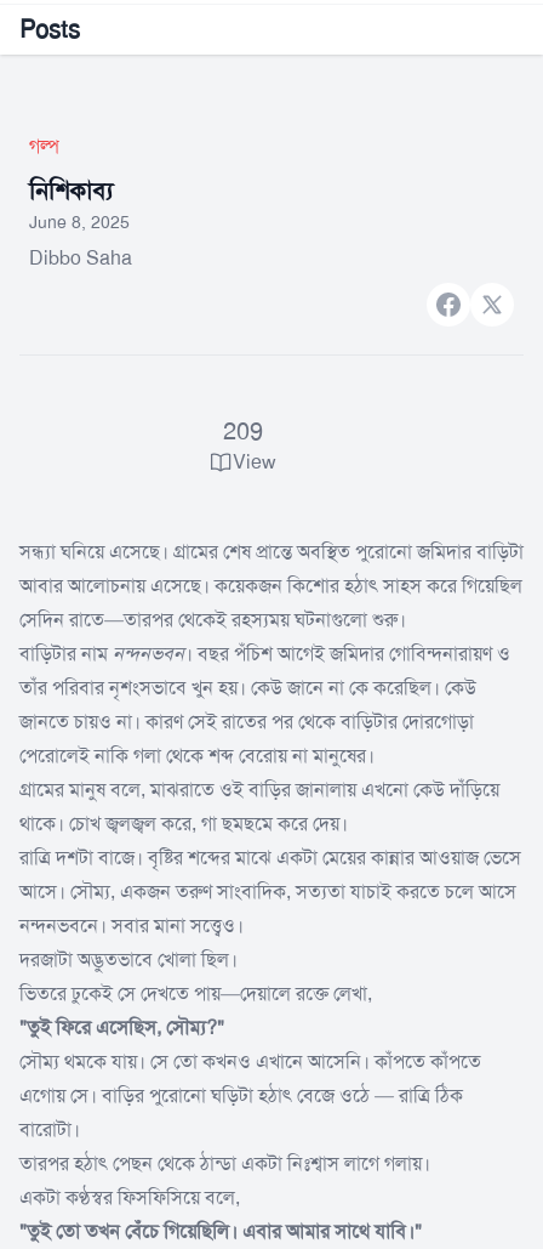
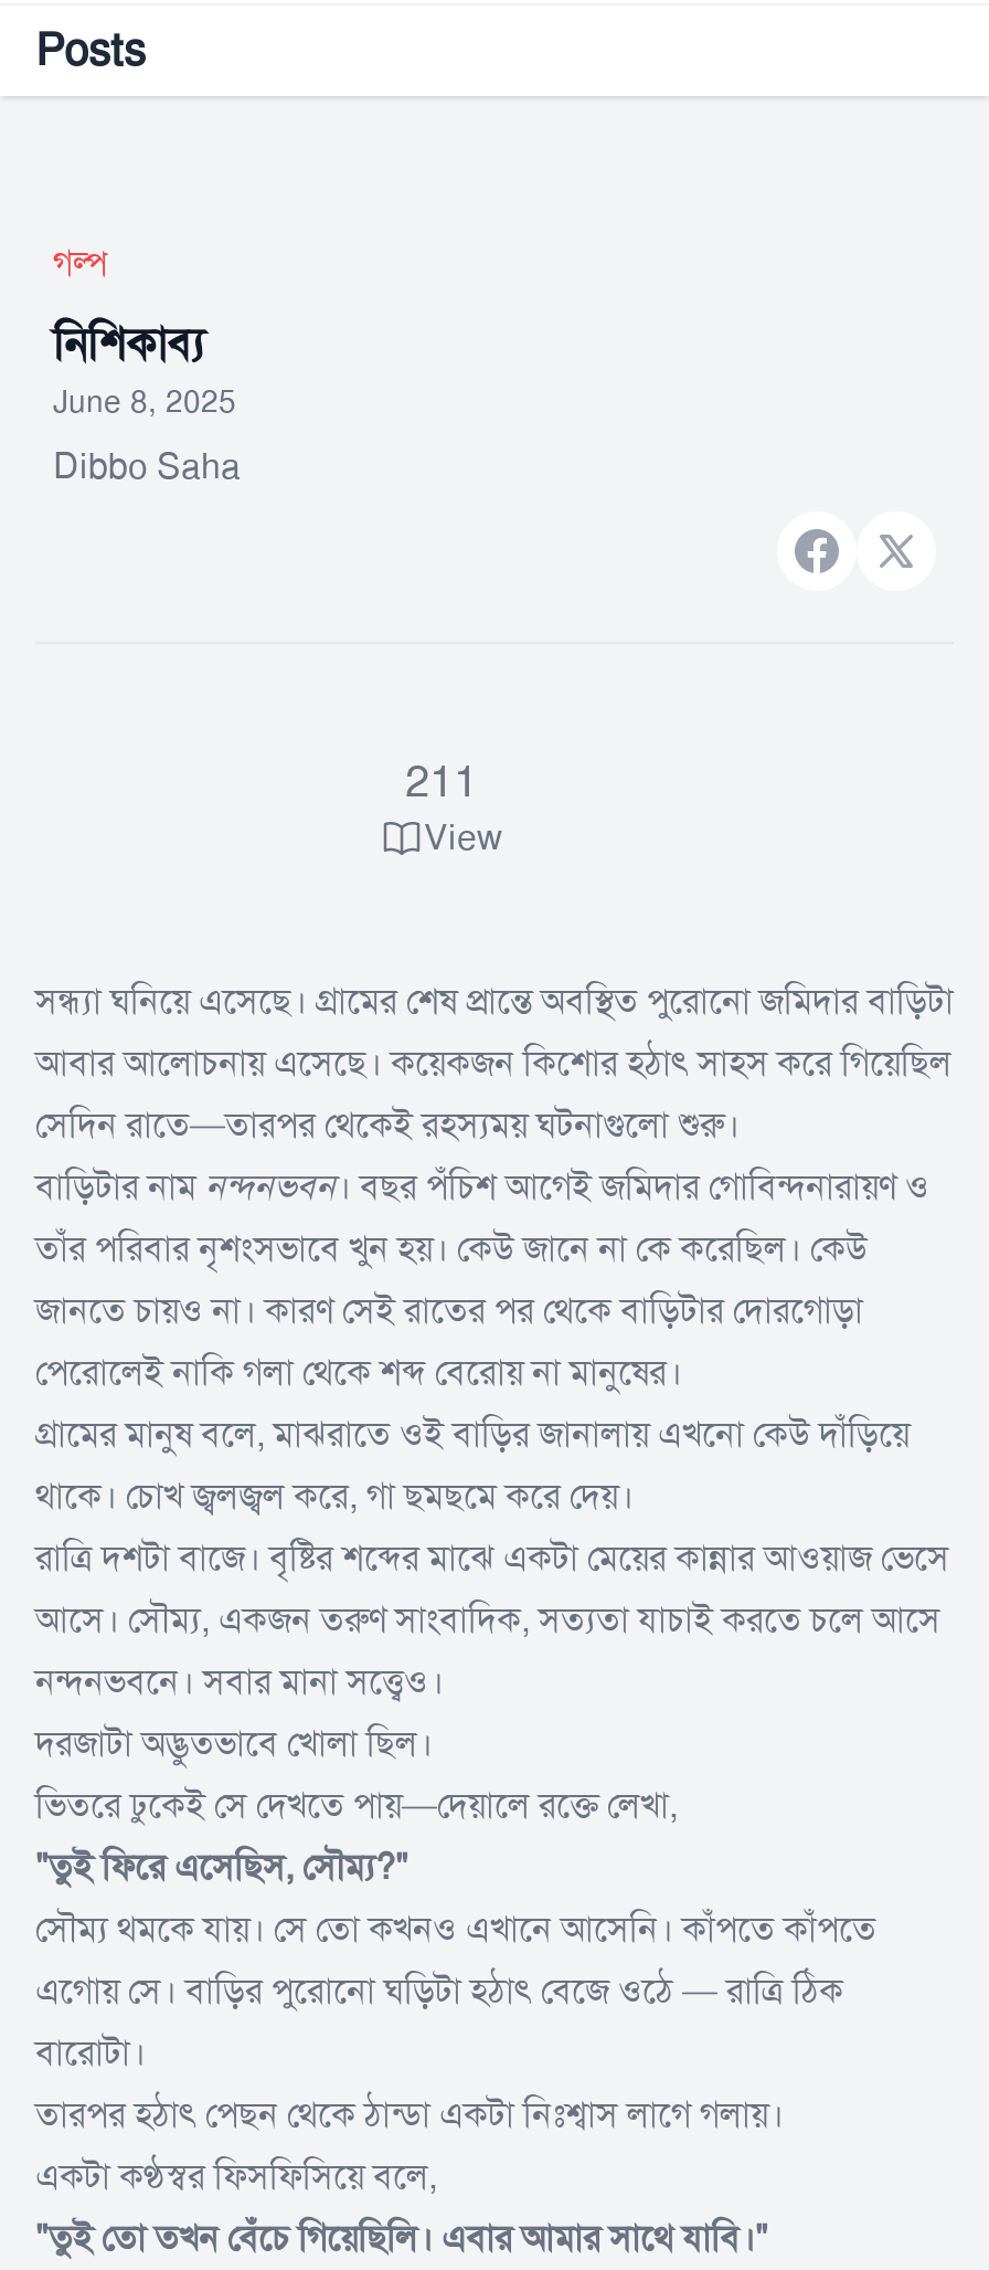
[222,415,262,447] 209 -> [405,752,478,810] 211

